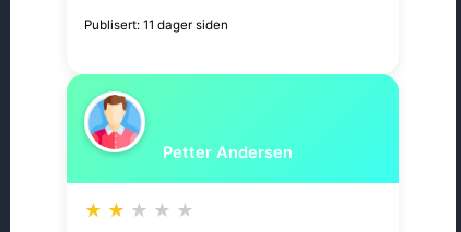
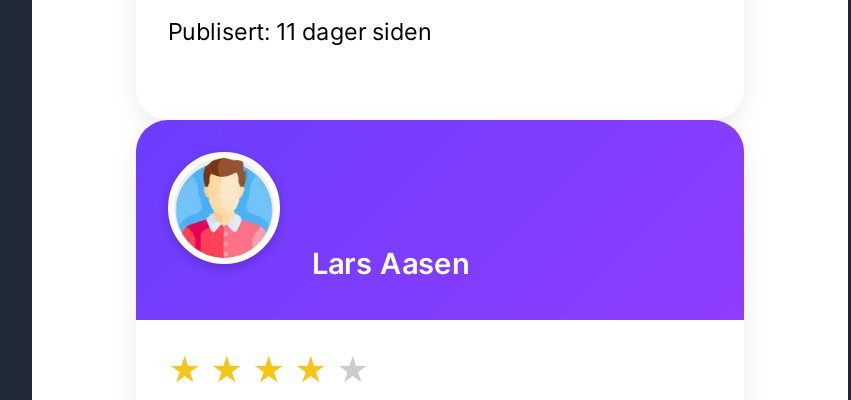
[66,73,400,184] [image] | Petter Andersen -> [134,117,746,323] [image] | Lars Aasen

